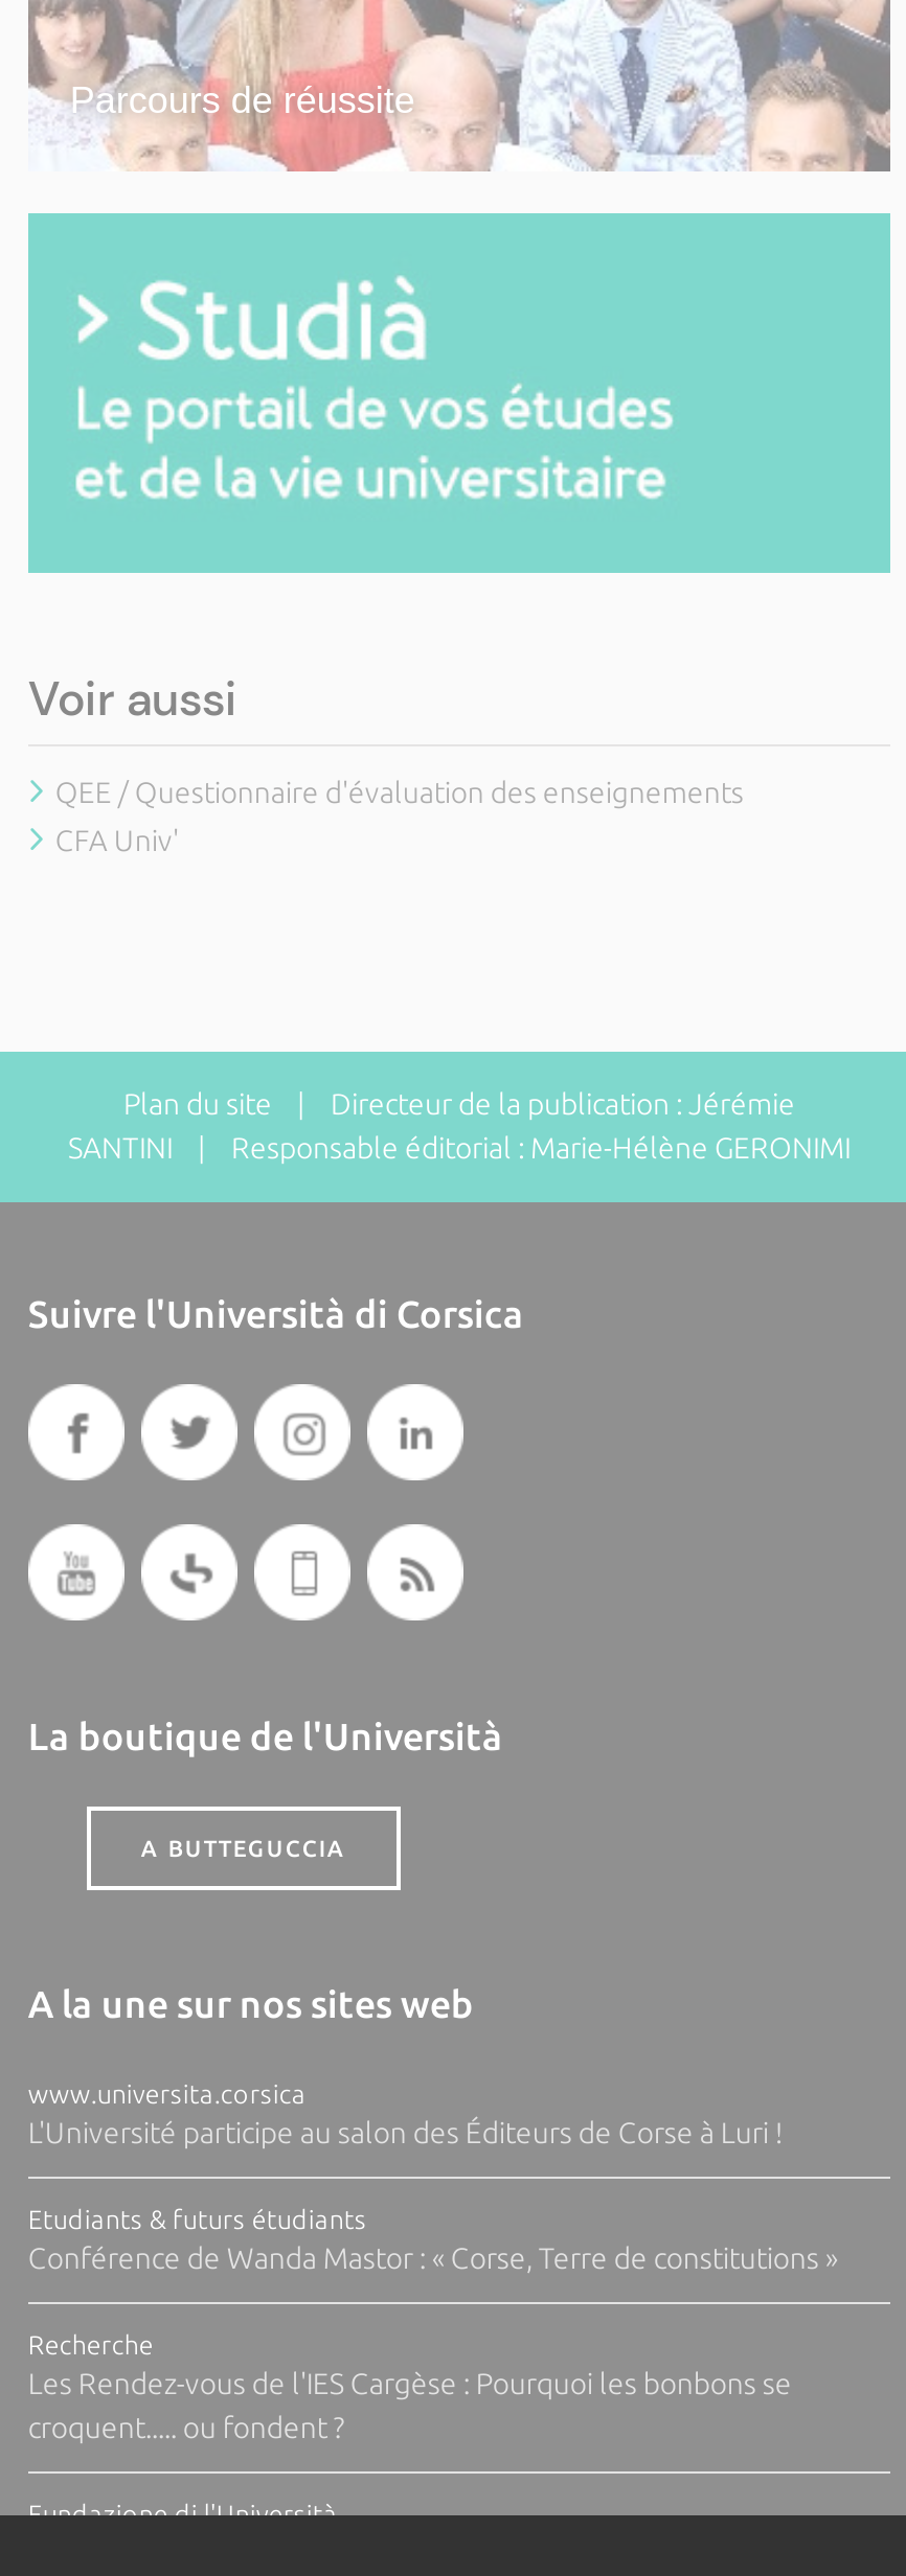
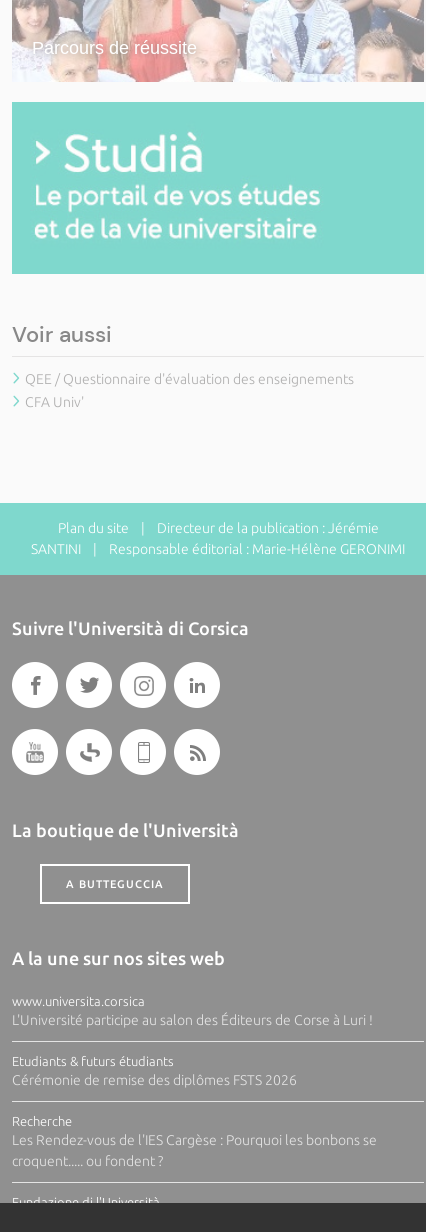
[28,2241,838,2274] Conférence de Wanda Mastor : « Corse, Terre de constitutions » -> [12,1072,297,1088] Cérémonie de remise des diplômes FSTS 2026

